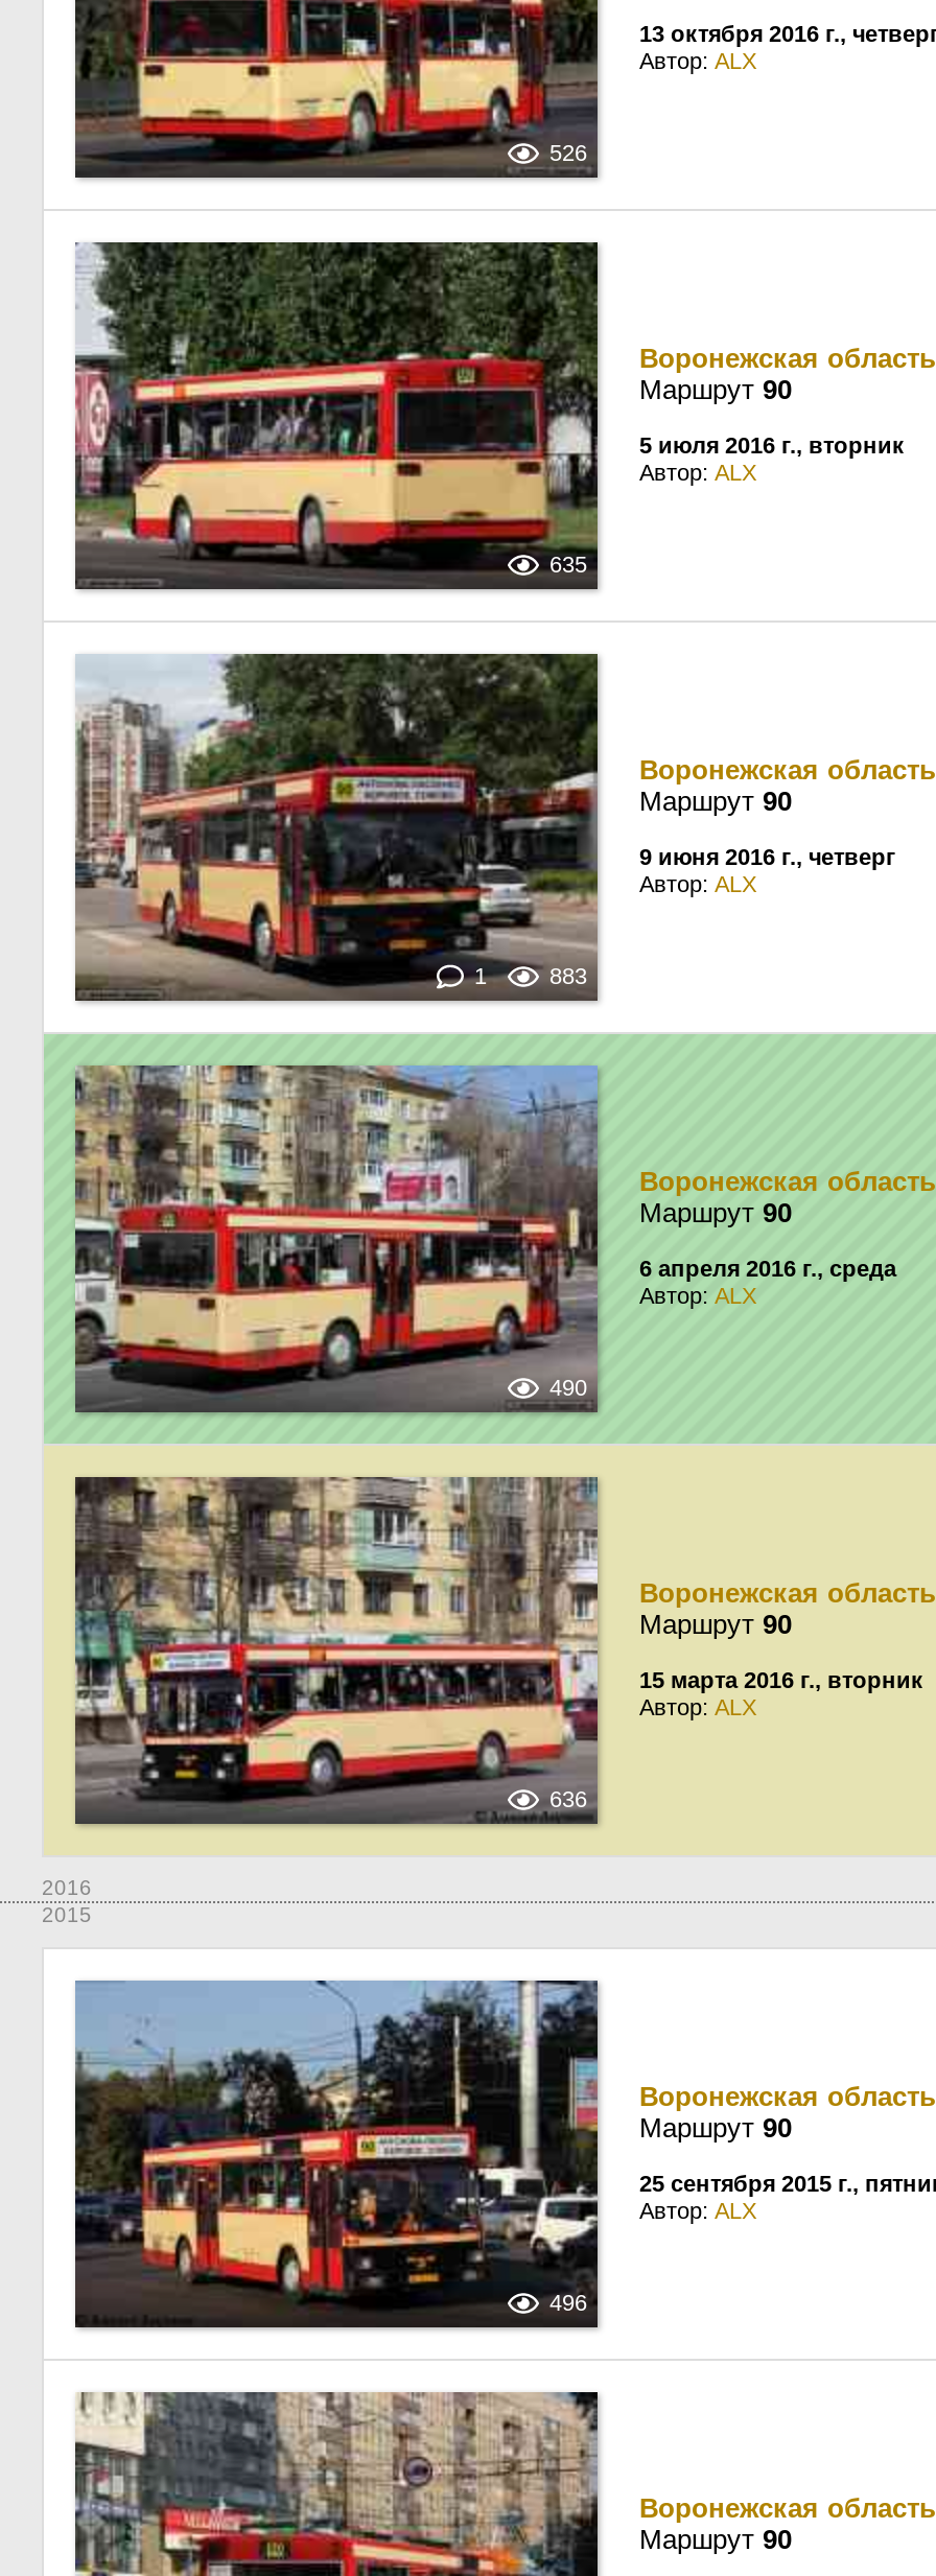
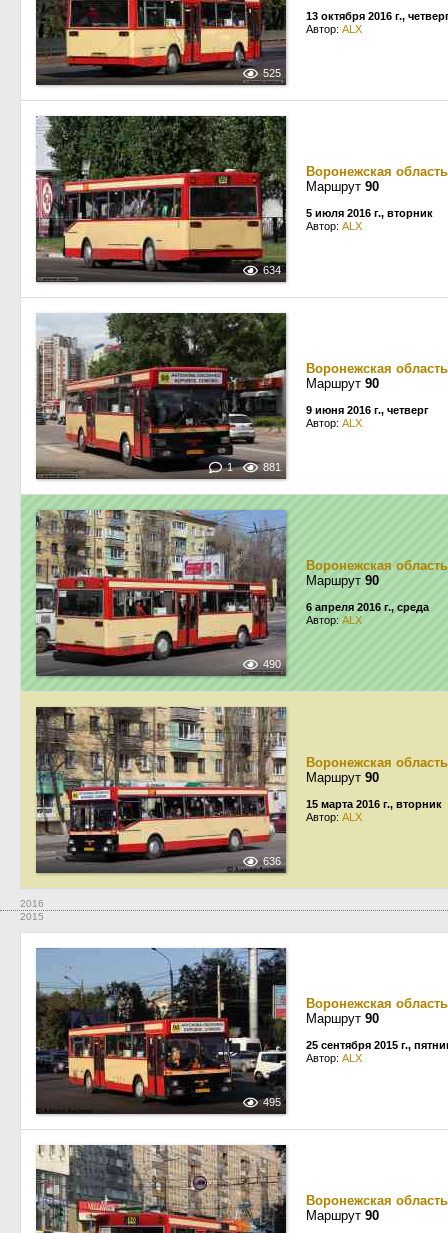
[549,140,587,165] 526 -> [263,67,281,79] 525
[549,552,587,577] 635 -> [263,264,281,276] 634
[549,963,587,988] 883 -> [263,461,281,473] 881
[549,2290,587,2315] 496 -> [263,1096,281,1108] 495

